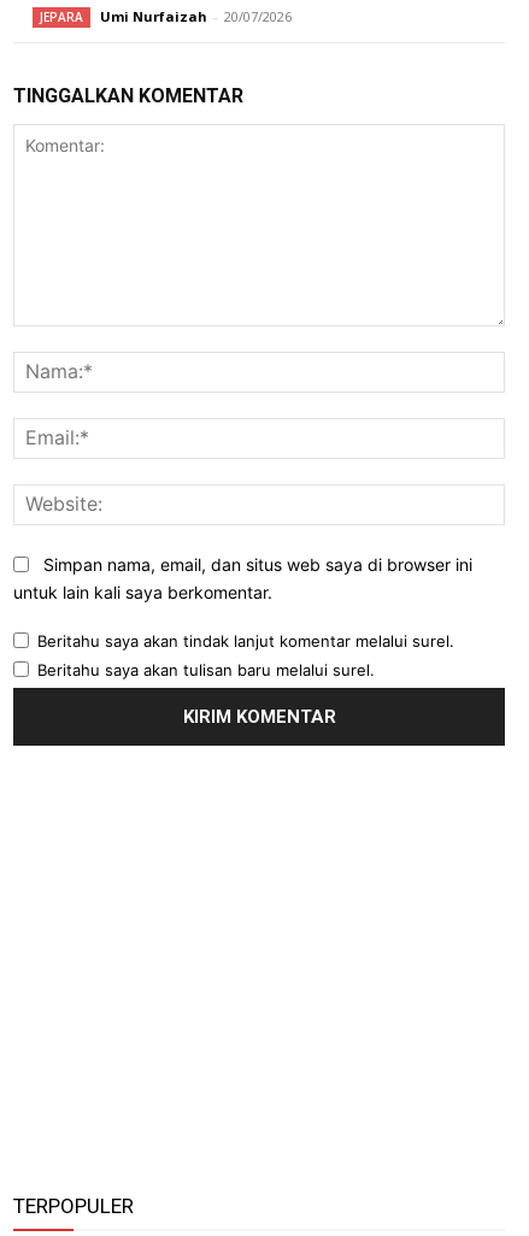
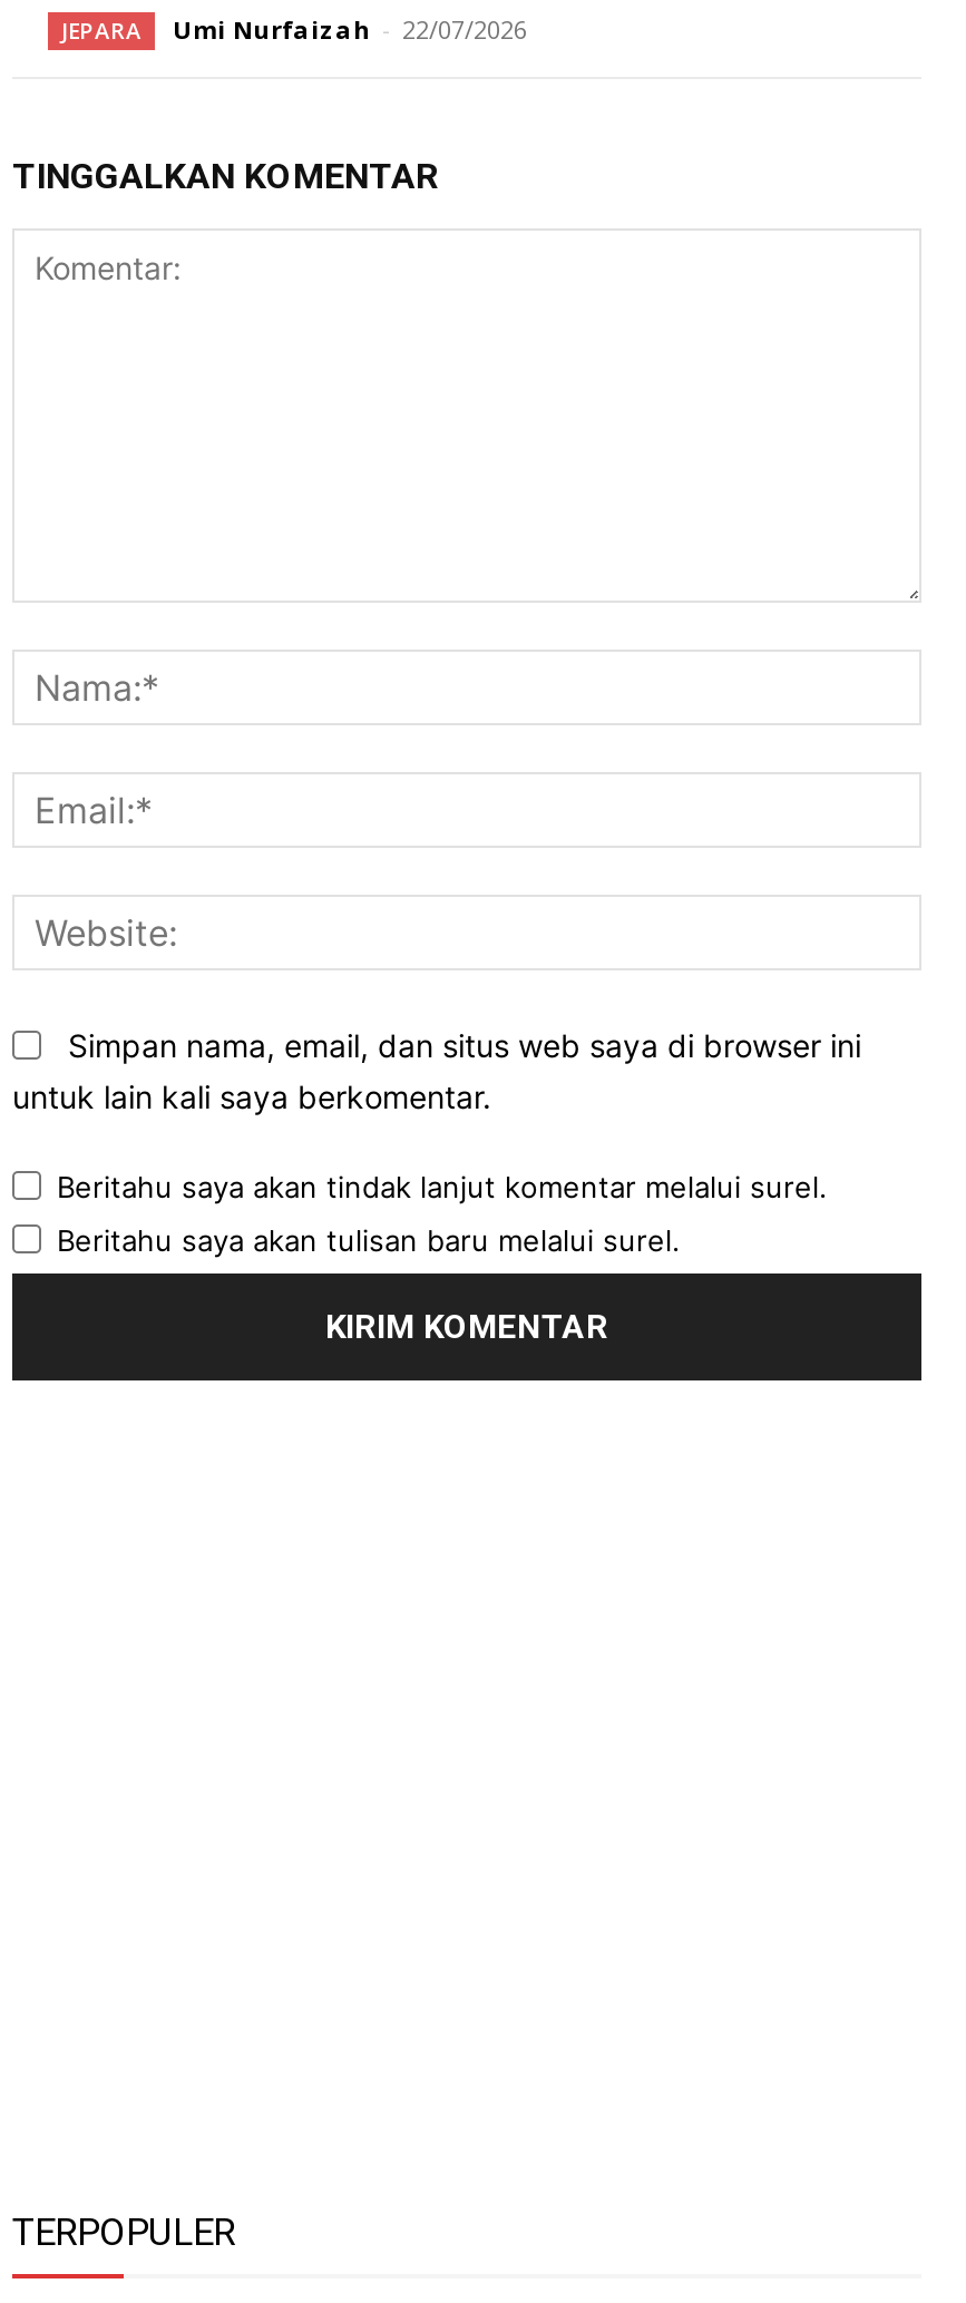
[100,7,292,25] Umi Nurfaizah - 20/07/2026 -> [173,12,527,46] Umi Nurfaizah - 22/07/2026

